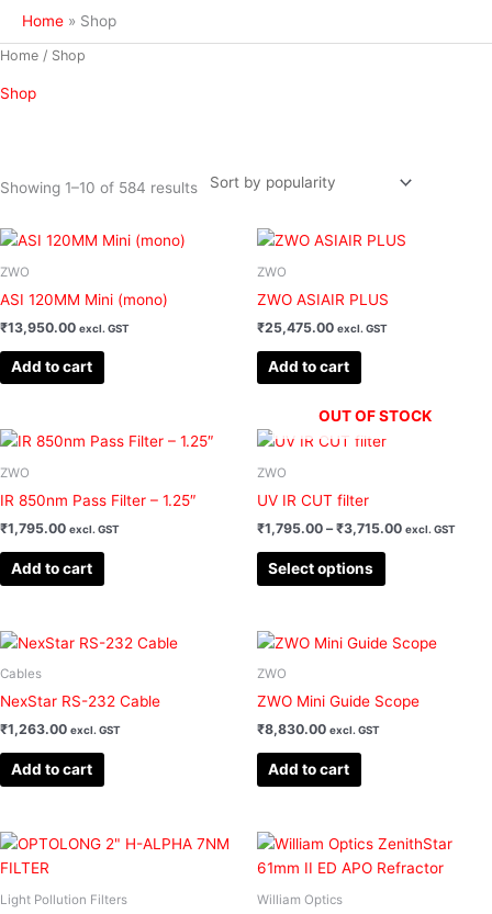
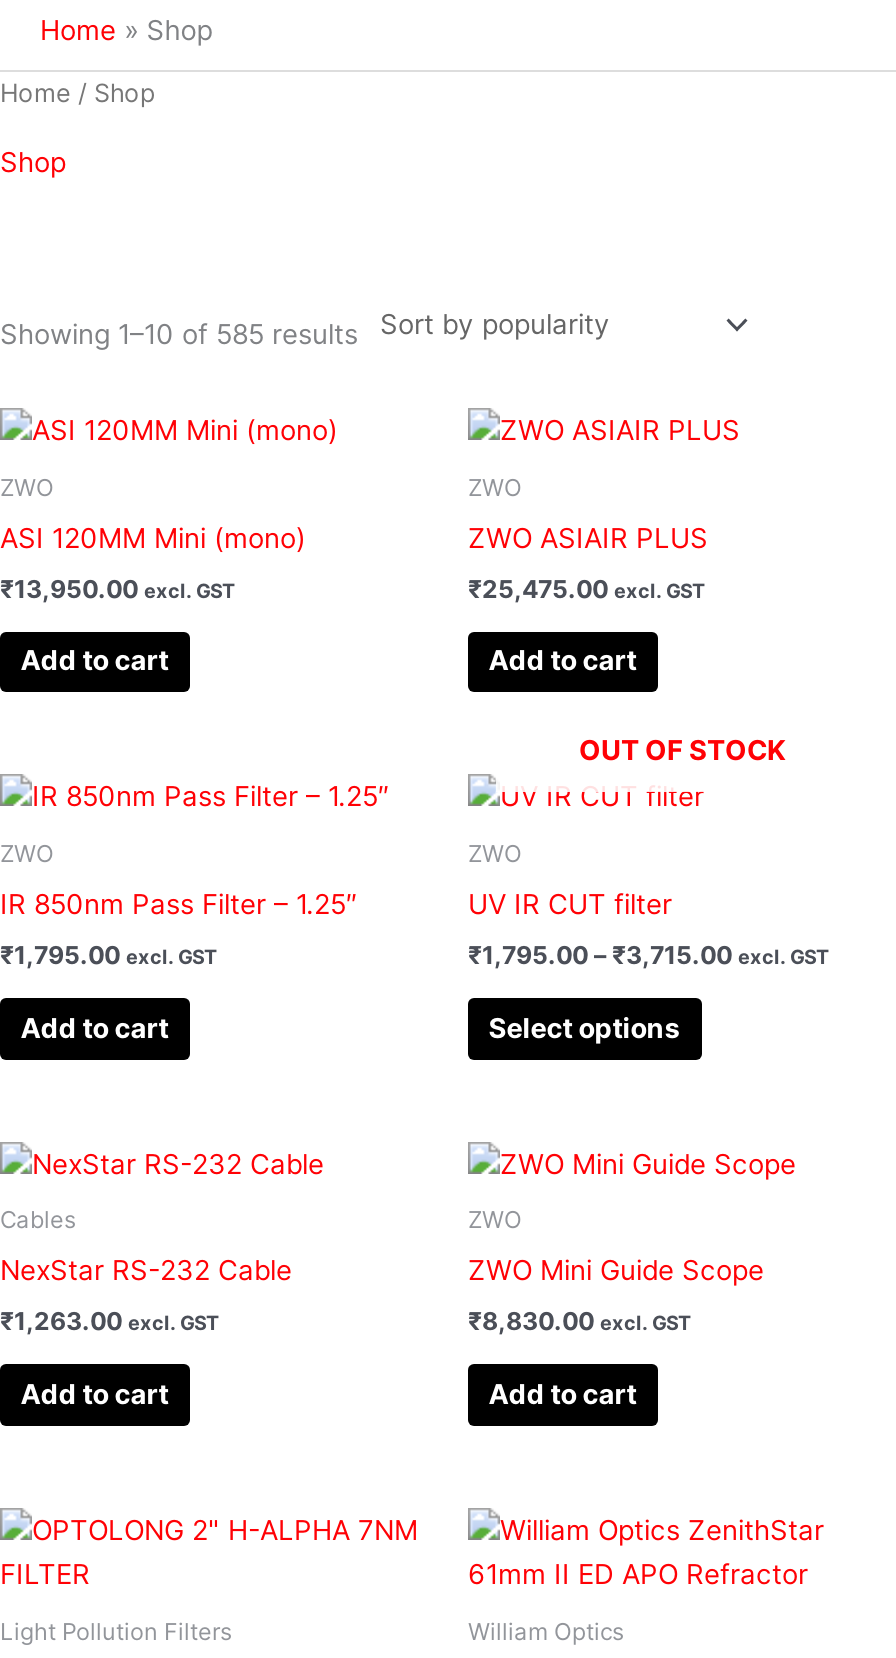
[0,179,198,196] Showing 1–10 of 584 results -> [0,318,358,350] Showing 1–10 of 585 results

